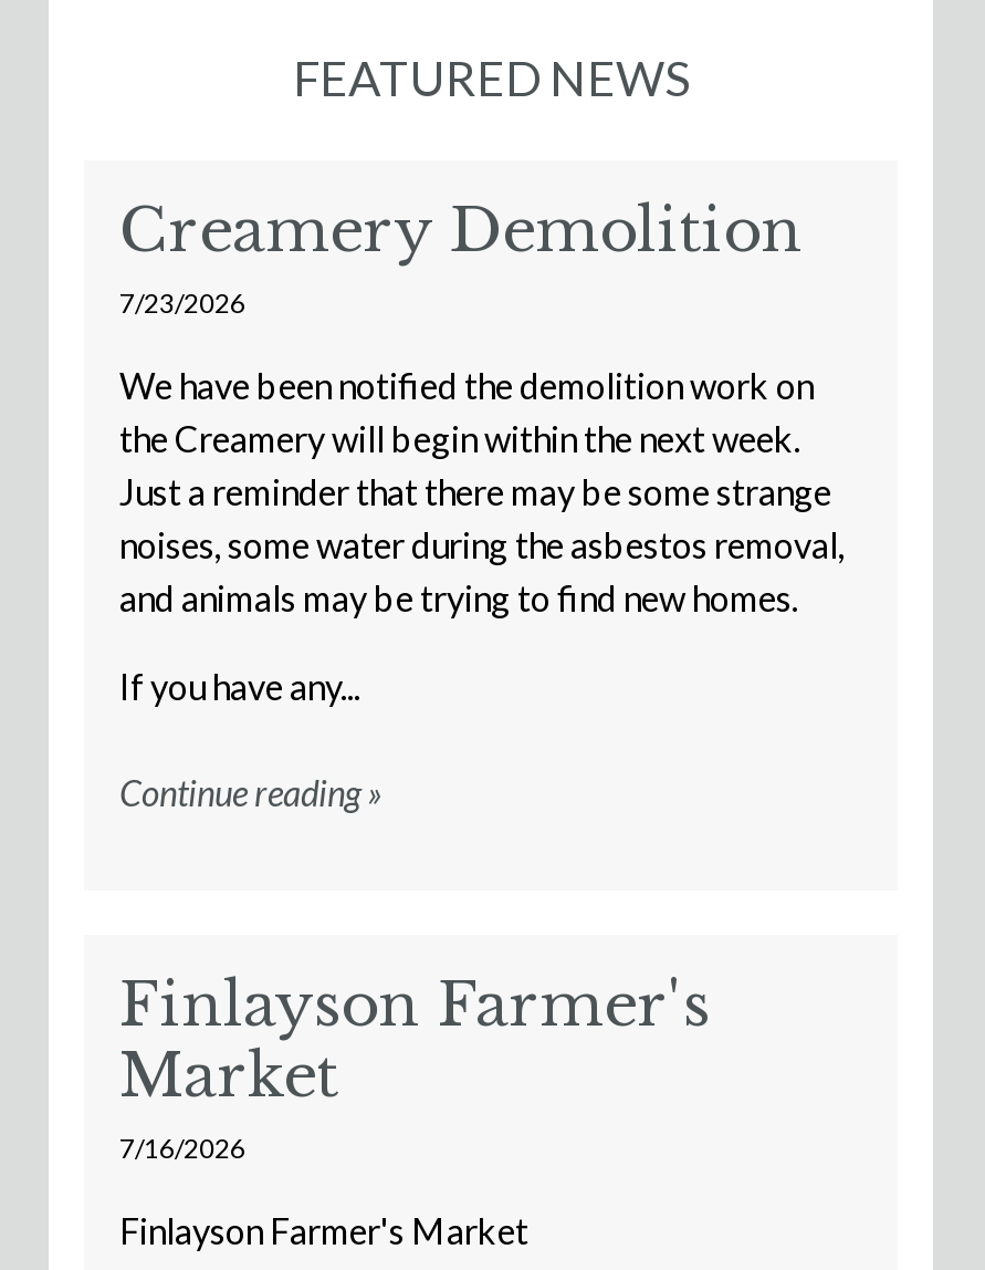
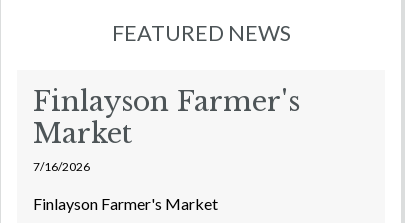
[119,193,845,812] Creamery Demolition | 7/23/2026 | We have been notified the demolition work on | the Creamery will begin within the next week. | Just a reminder that there may be some strange | noises, some water during the asbestos removal, | and animals may be trying to find new homes. | If you have any... | Continue reading » -> none

